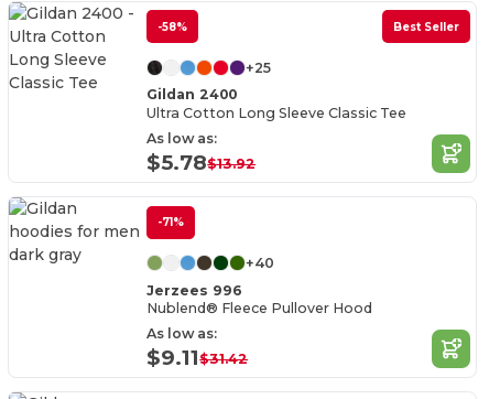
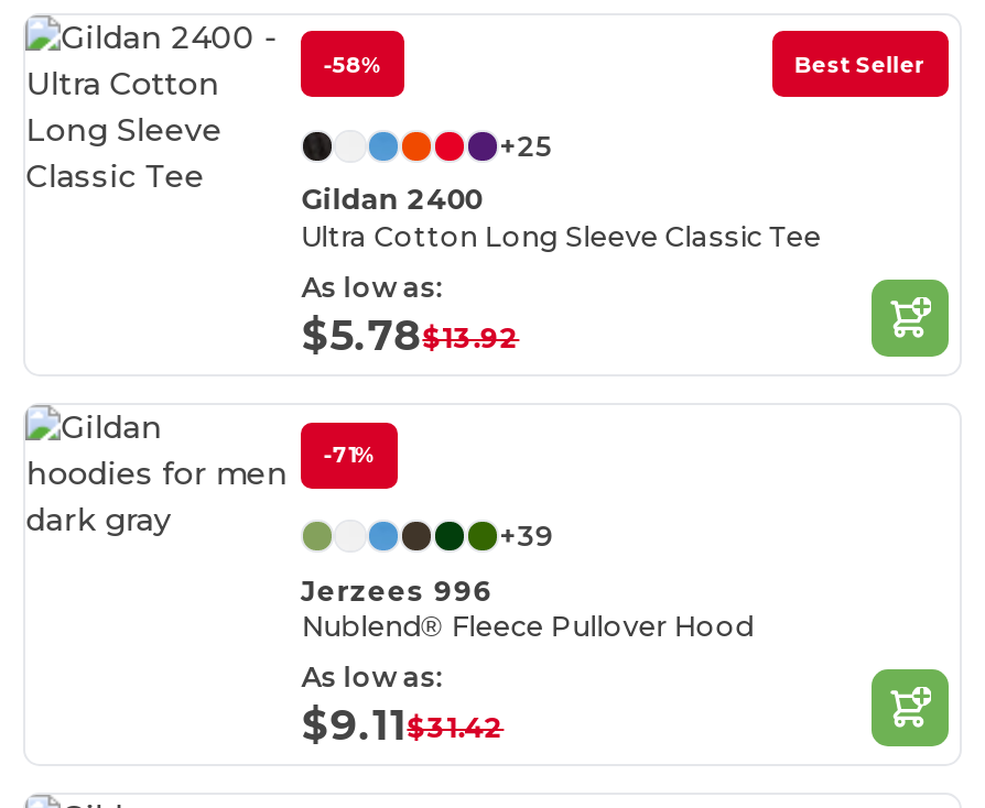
[246,255,274,271] +40 -> [500,520,555,553] +39

